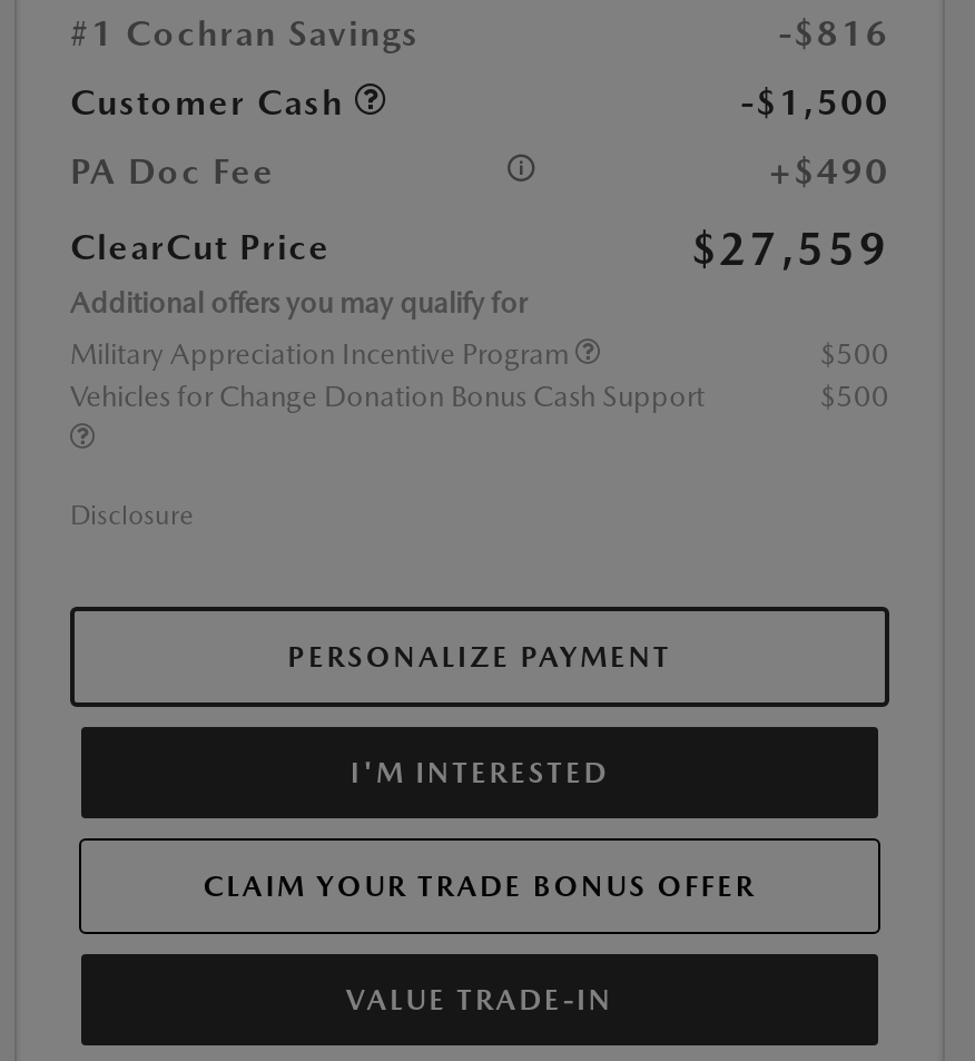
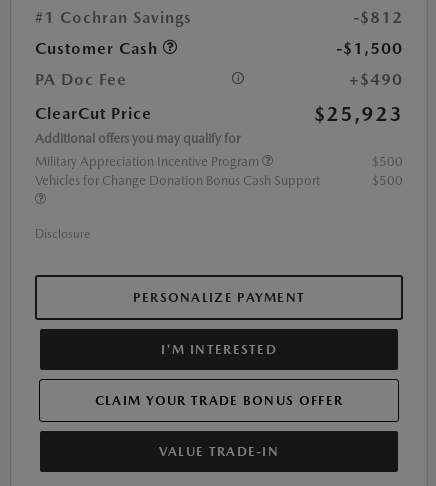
[778,11,889,54] -$816 -> [353,8,403,27] -$812
[691,221,889,274] $27,559 -> [314,102,403,126] $25,923

